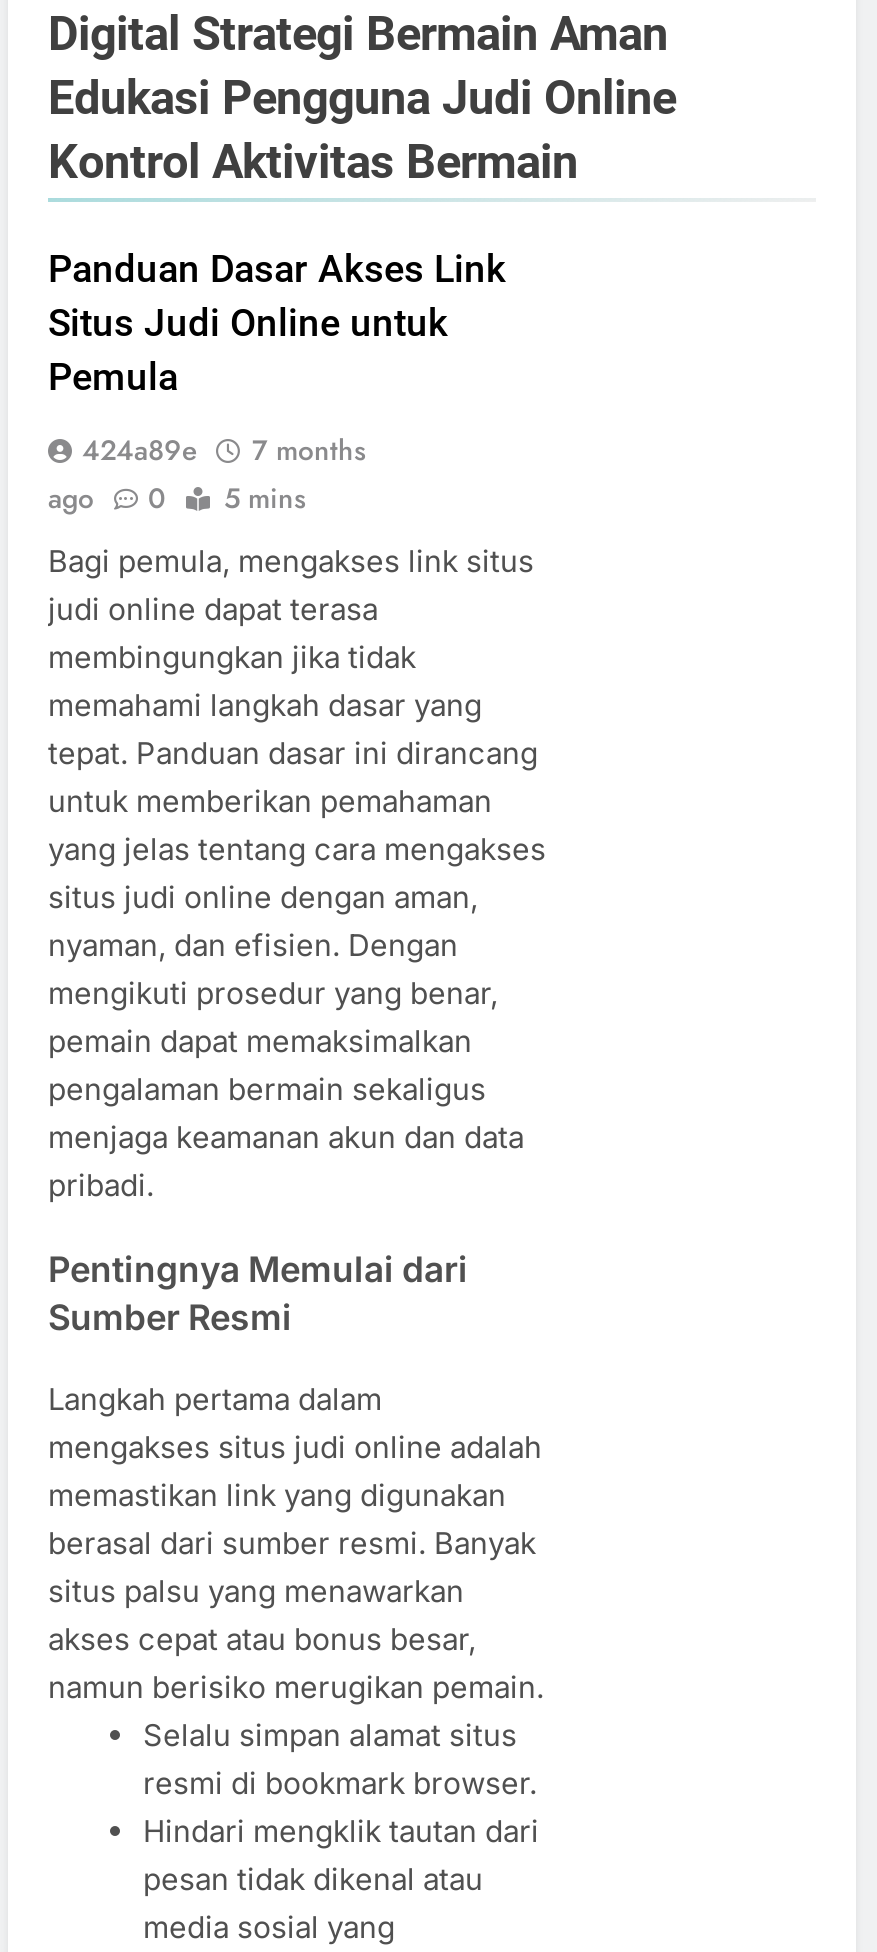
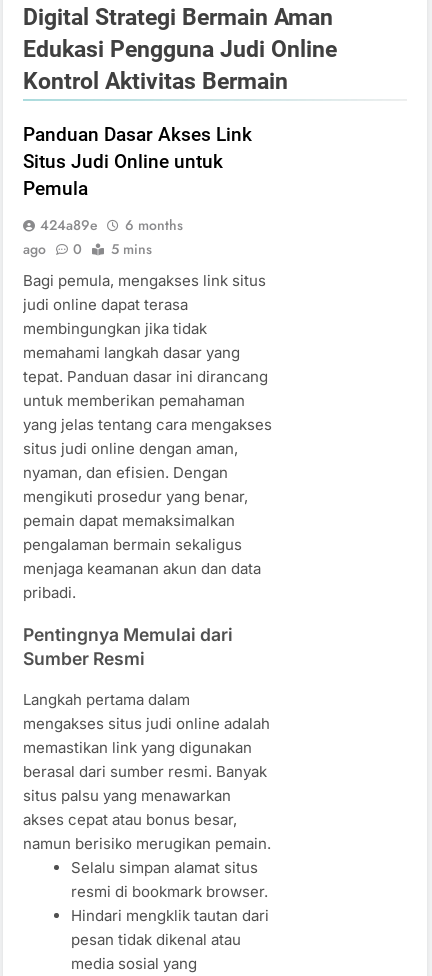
[82,430,366,470] 424a89e 7 months -> [40,215,183,235] 424a89e 6 months

